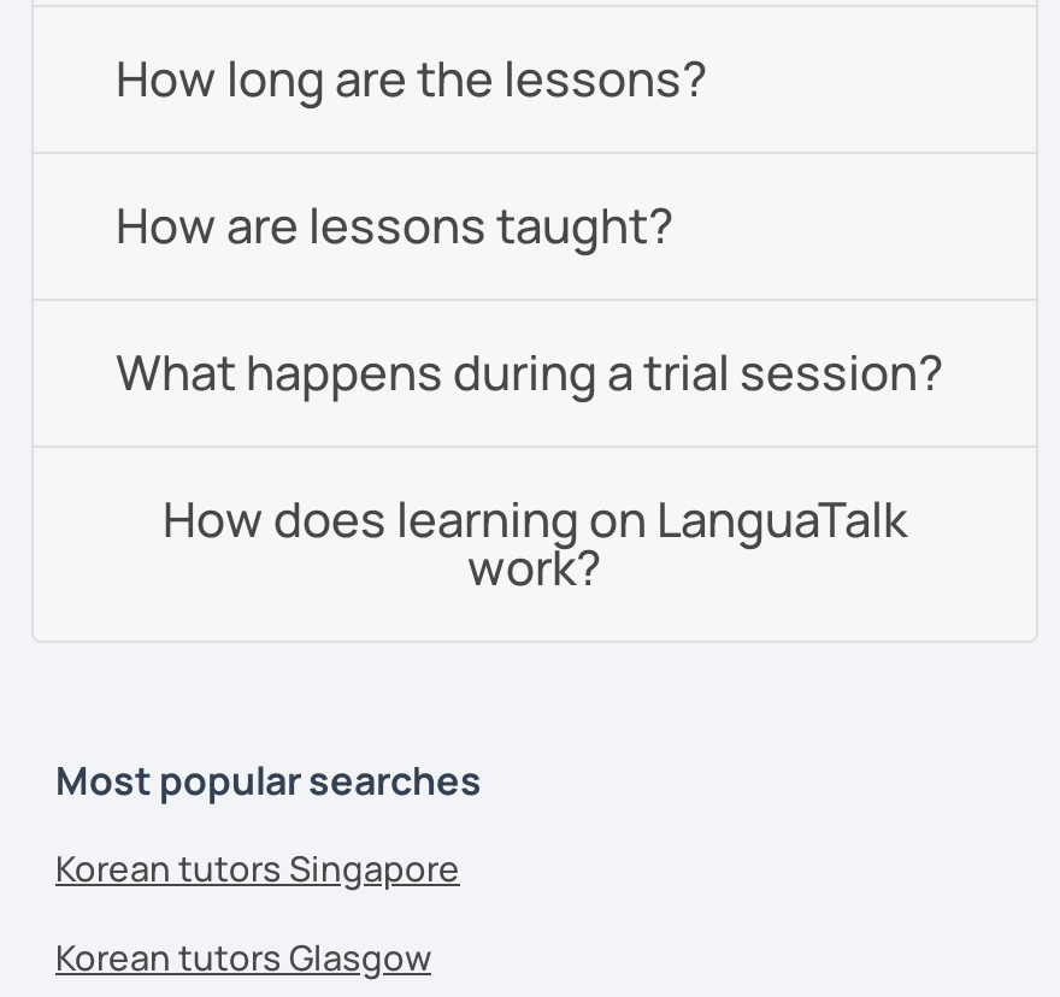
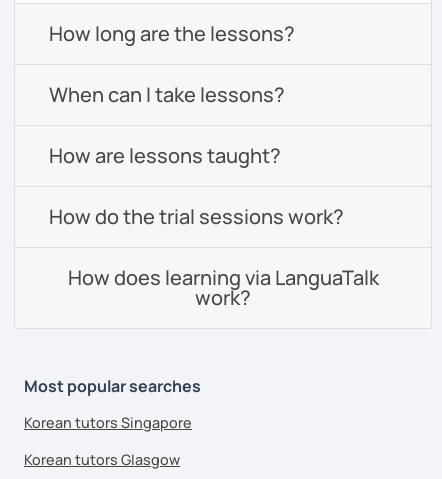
none -> [49,80,285,107] When can I take lessons?
[116,338,944,403] What happens during a trial session? -> [49,202,344,229] How do the trial sessions work?
[163,485,907,550] How does learning on LanguaTalk -> [67,263,378,290] How does learning via LanguaTalk

